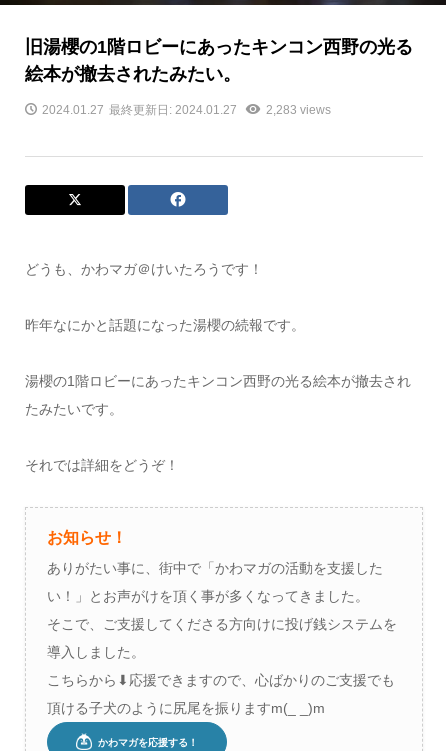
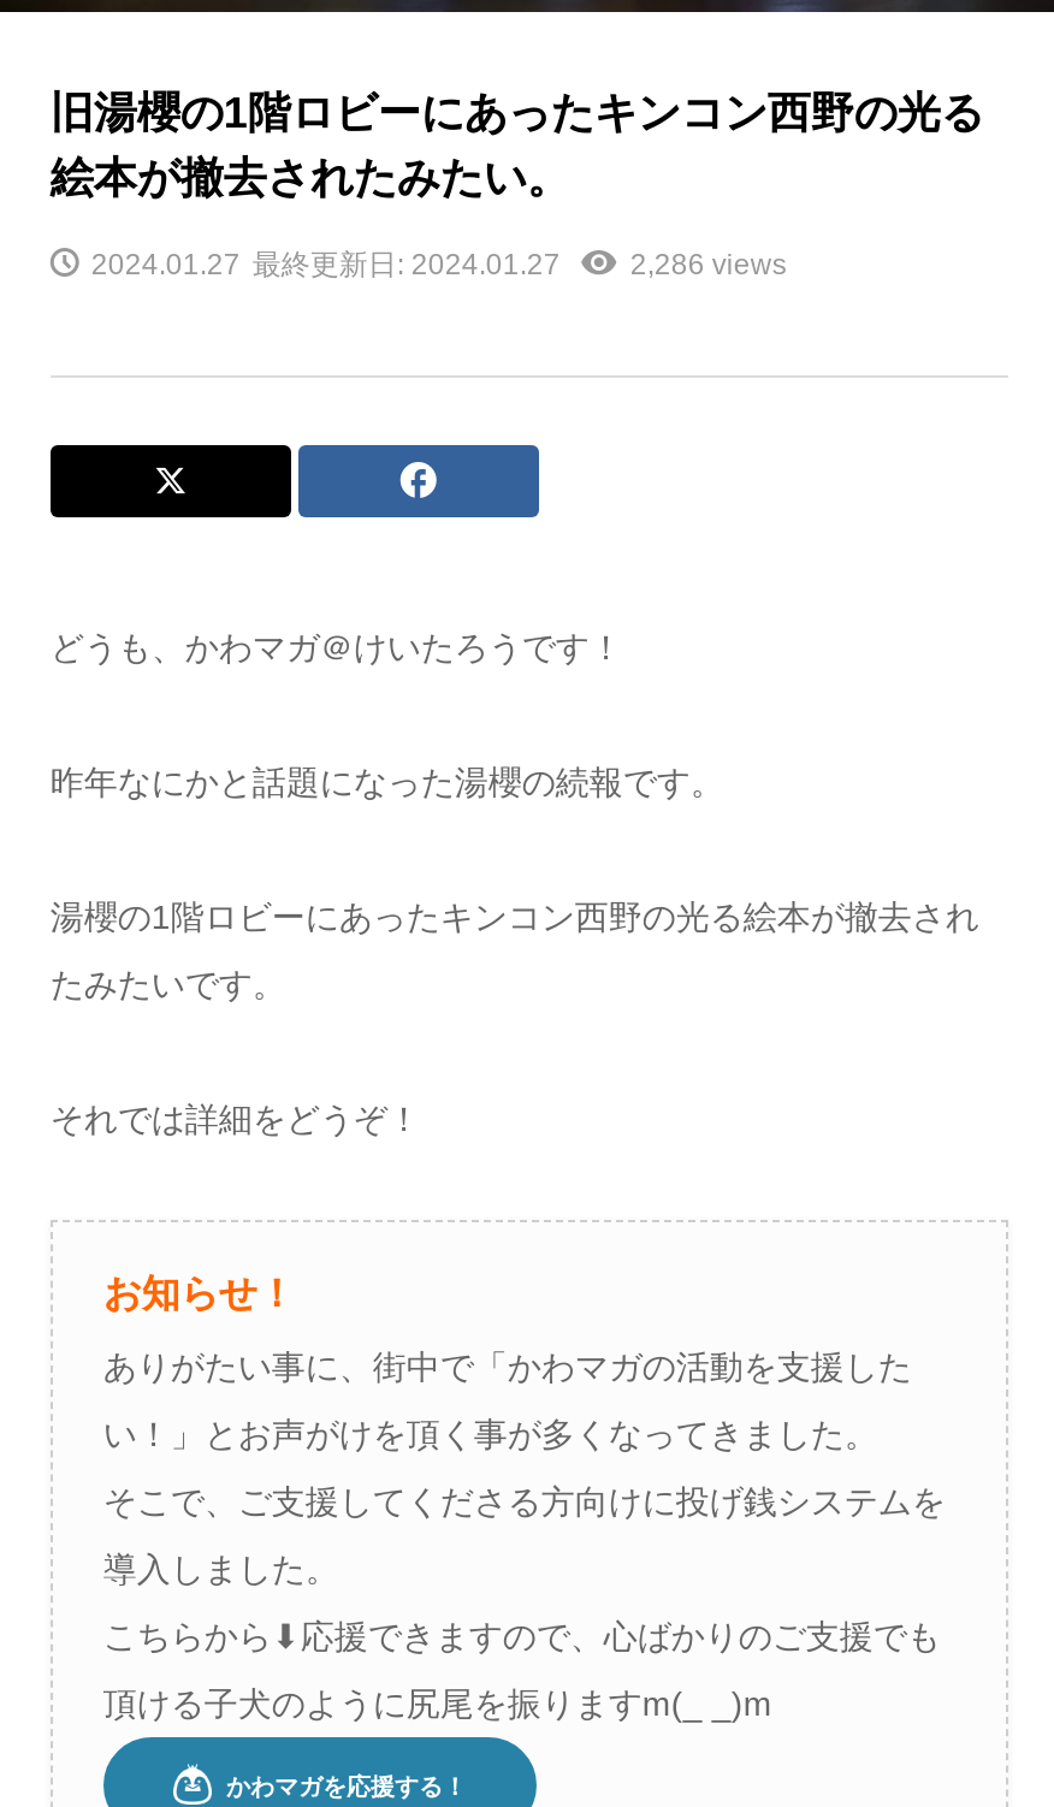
[266,103,331,117] 2,283 views -> [630,248,787,281] 2,286 views

